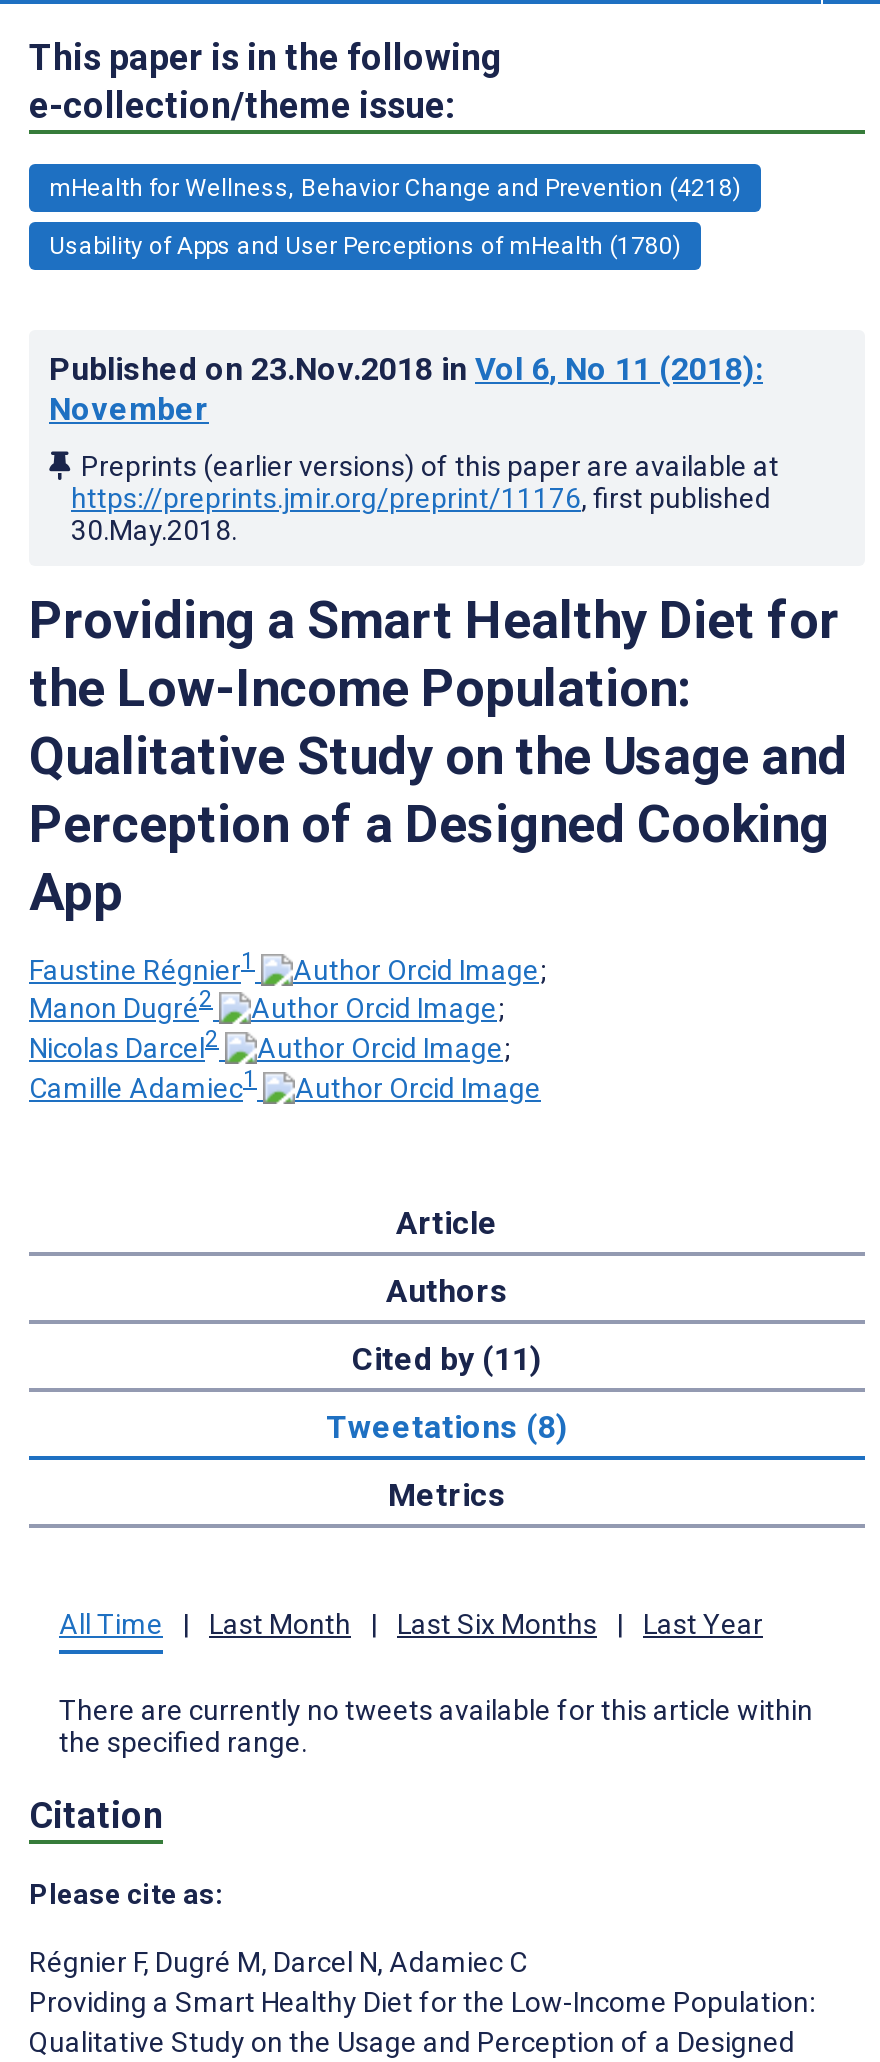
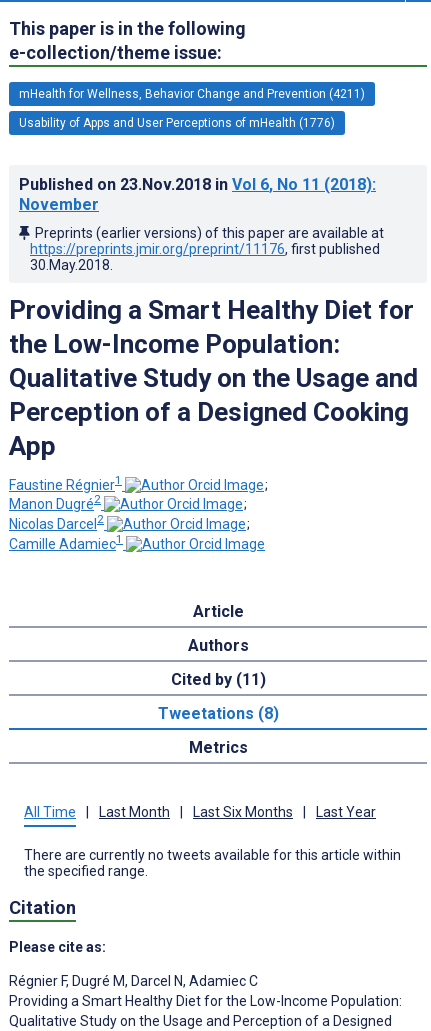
[49,174,741,202] mHealth for Wellness, Behavior Change and Prevention (4218) -> [19,87,365,101] mHealth for Wellness, Behavior Change and Prevention (4211)
[49,232,681,260] Usability of Apps and User Perceptions of mHealth (1780) -> [19,116,335,130] Usability of Apps and User Perceptions of mHealth (1776)

